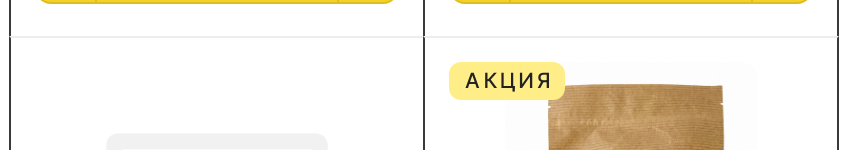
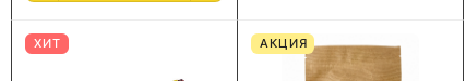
none -> [34,37,62,51] ХИТ

